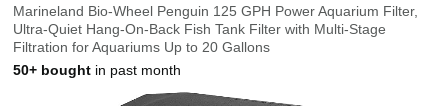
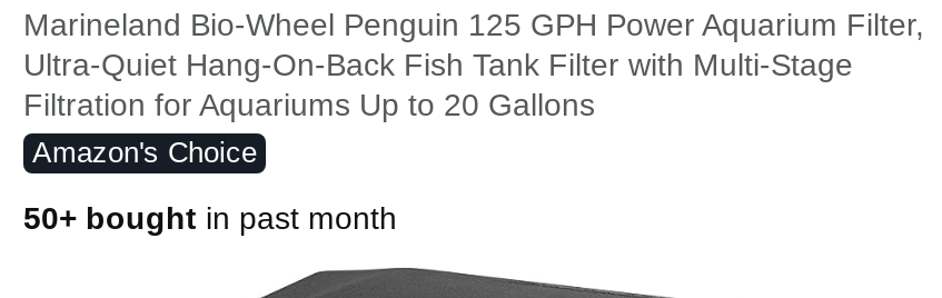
none -> [32,136,257,169] Amazon's Choice

